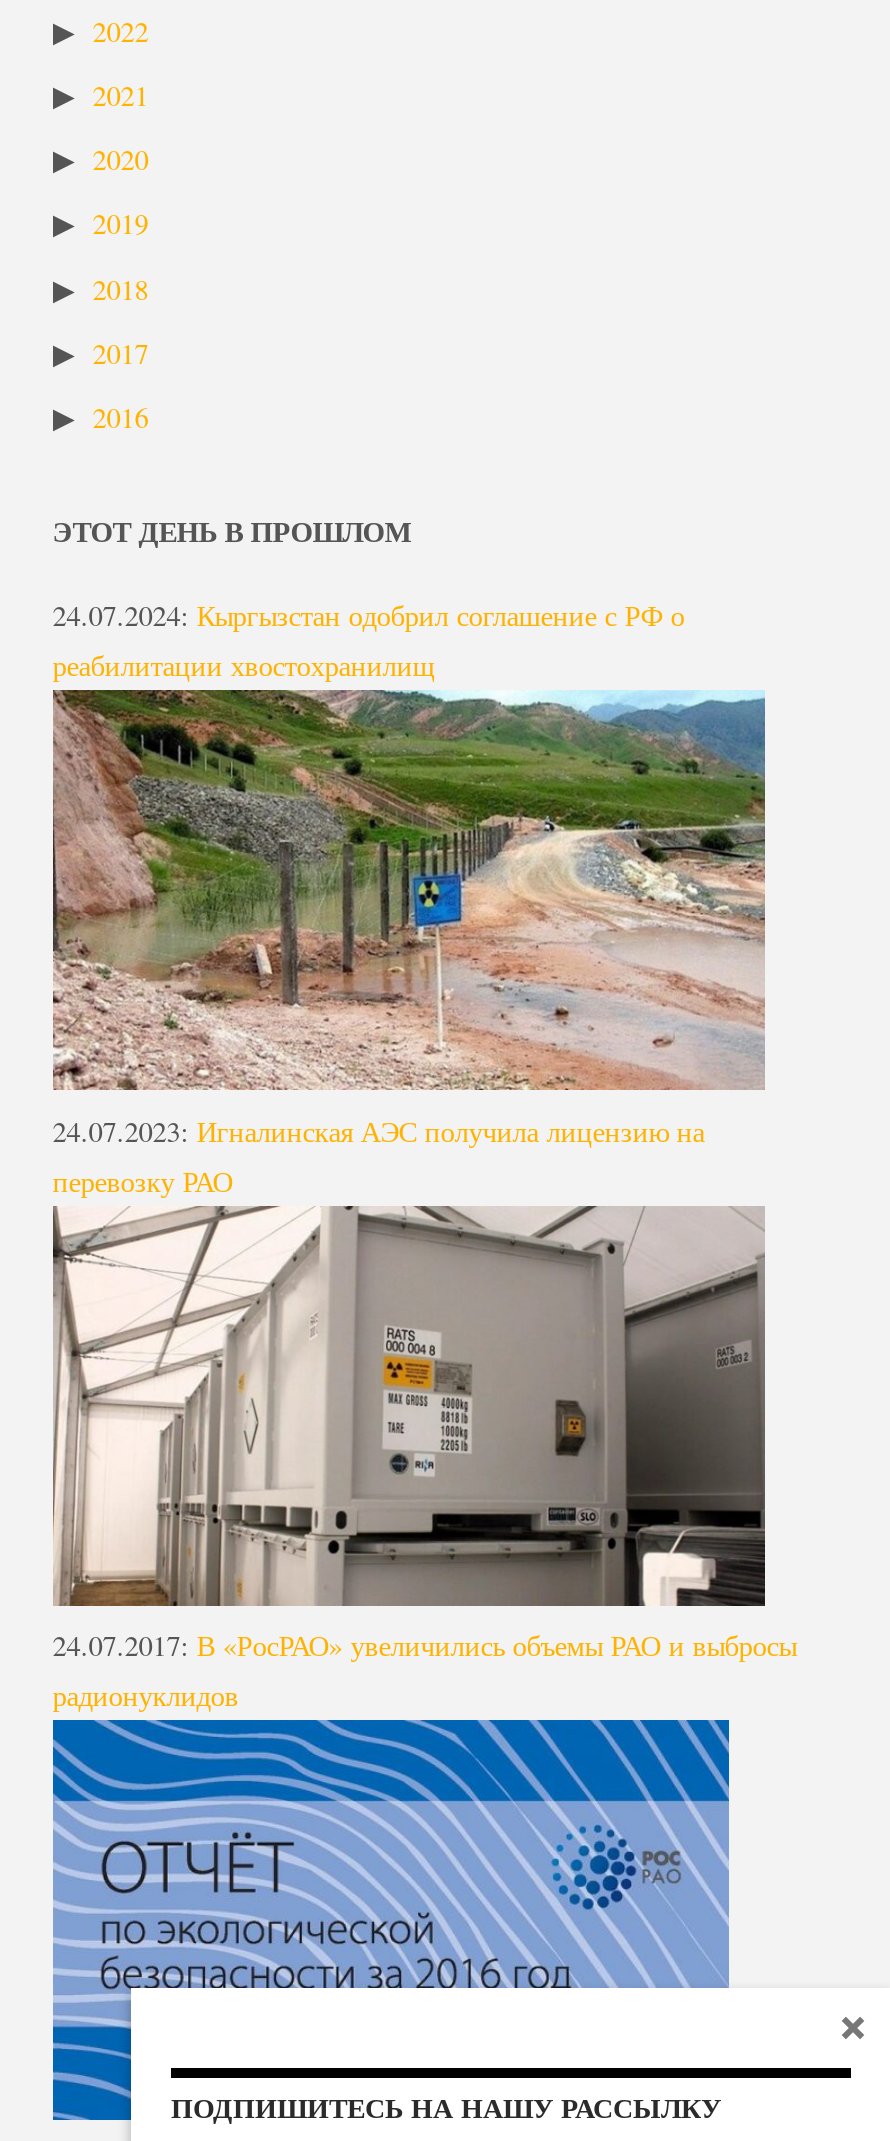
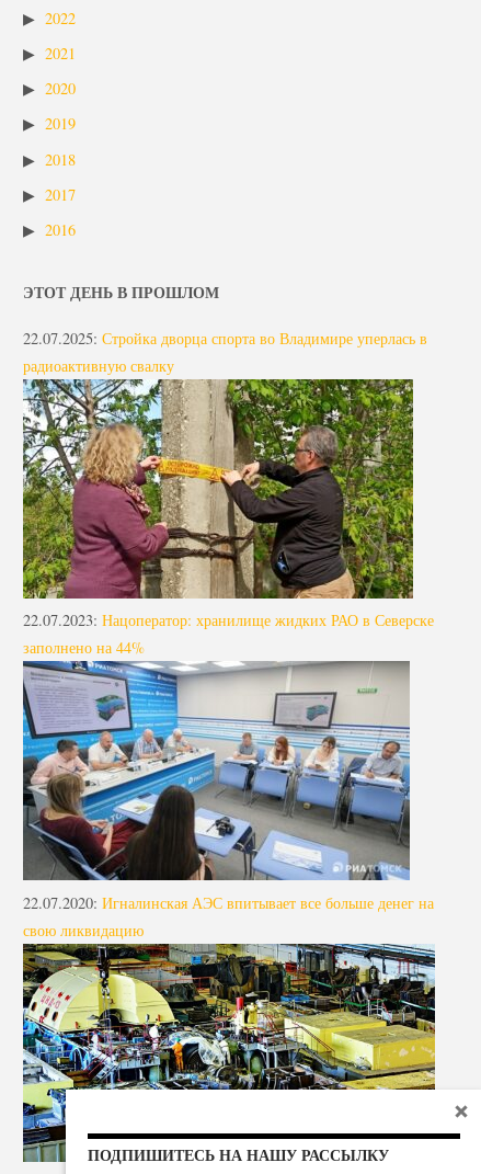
[53,596,685,684] 24.07.2024: Кыргызстан одобрил соглашение с РФ о | реабилитации хвостохранилищ -> [23,328,427,376] 22.07.2025: Стройка дворца спорта во Владимире уперлась в | радиоактивную свалку
[51,690,767,1199] [image] | 24.07.2023: Игналинская АЭС получила лицензию на | перевозку РАО -> [22,378,434,658] [image] | 22.07.2023: Нацоператор: хранилище жидких РАО в Северске | заполнено на 44%
[53,1204,797,1714] [image] | 24.07.2017: В «РосРАО» увеличились объемы РАО и выбросы | радионуклидов -> [22,661,434,940] [image] | 22.07.2020: Игналинская АЭС впитывает все больше денег на | свою ликвидацию
[51,1718,805,2122] [image] -> [22,943,436,1163] [image]

